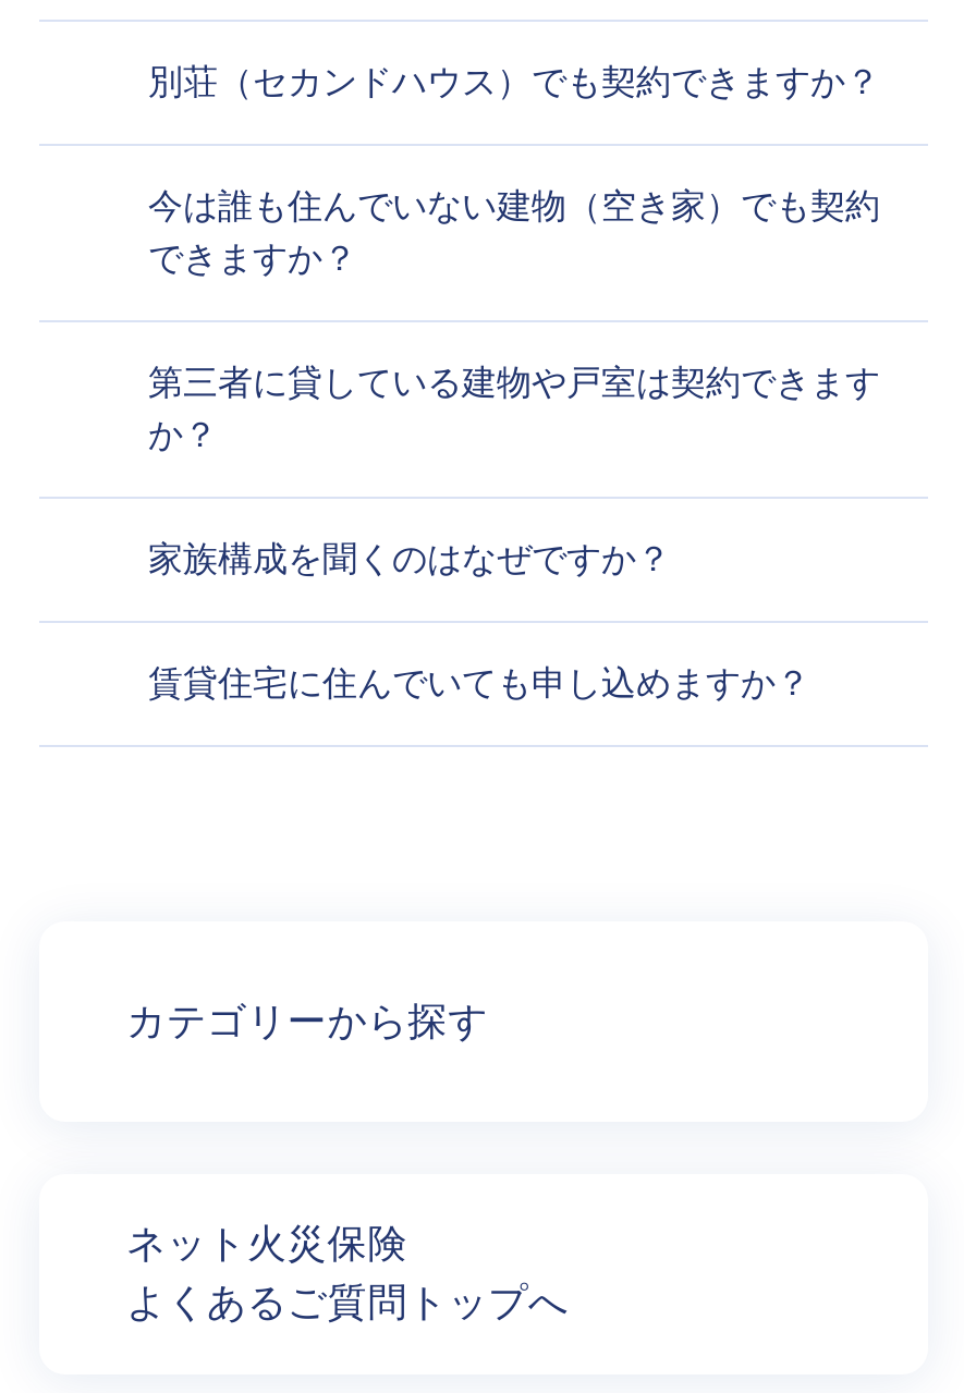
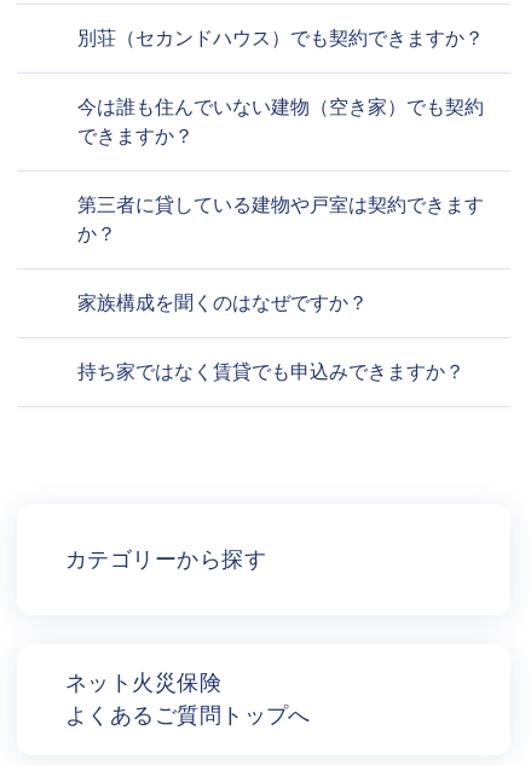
[148,665,810,702] 賃貸住宅に住んでいても申し込めますか？ -> [77,362,464,382] 持ち家ではなく賃貸でも申込みできますか？

